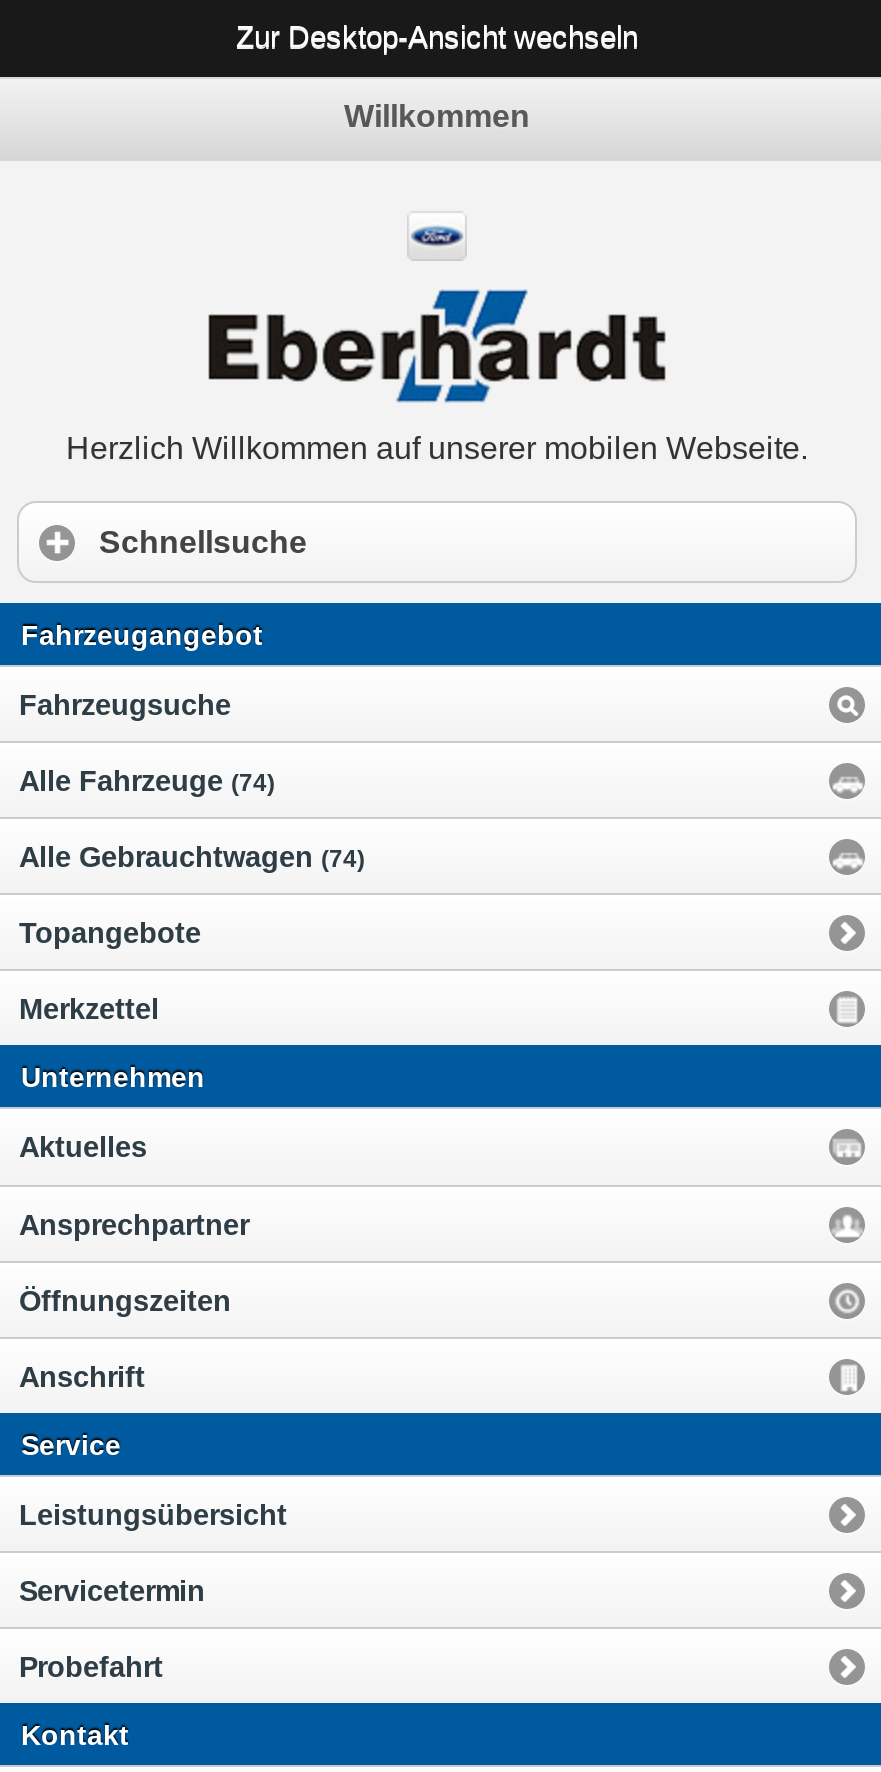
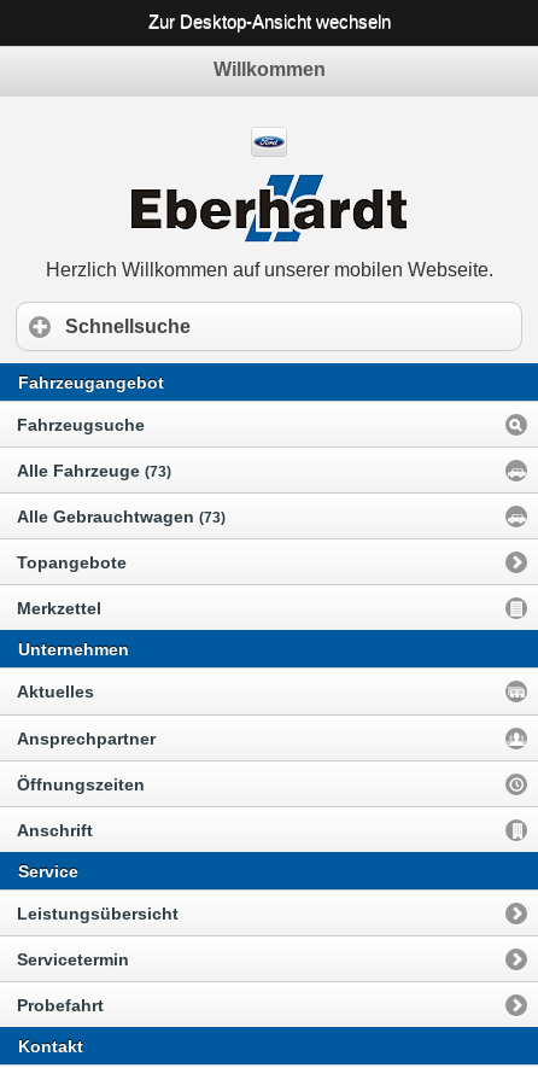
[19,765,275,797] Alle Fahrzeuge (74) -> [17,461,171,480] Alle Fahrzeuge (73)
[19,841,365,873] Alle Gebrauchtwagen (74) -> [17,507,226,526] Alle Gebrauchtwagen (73)

